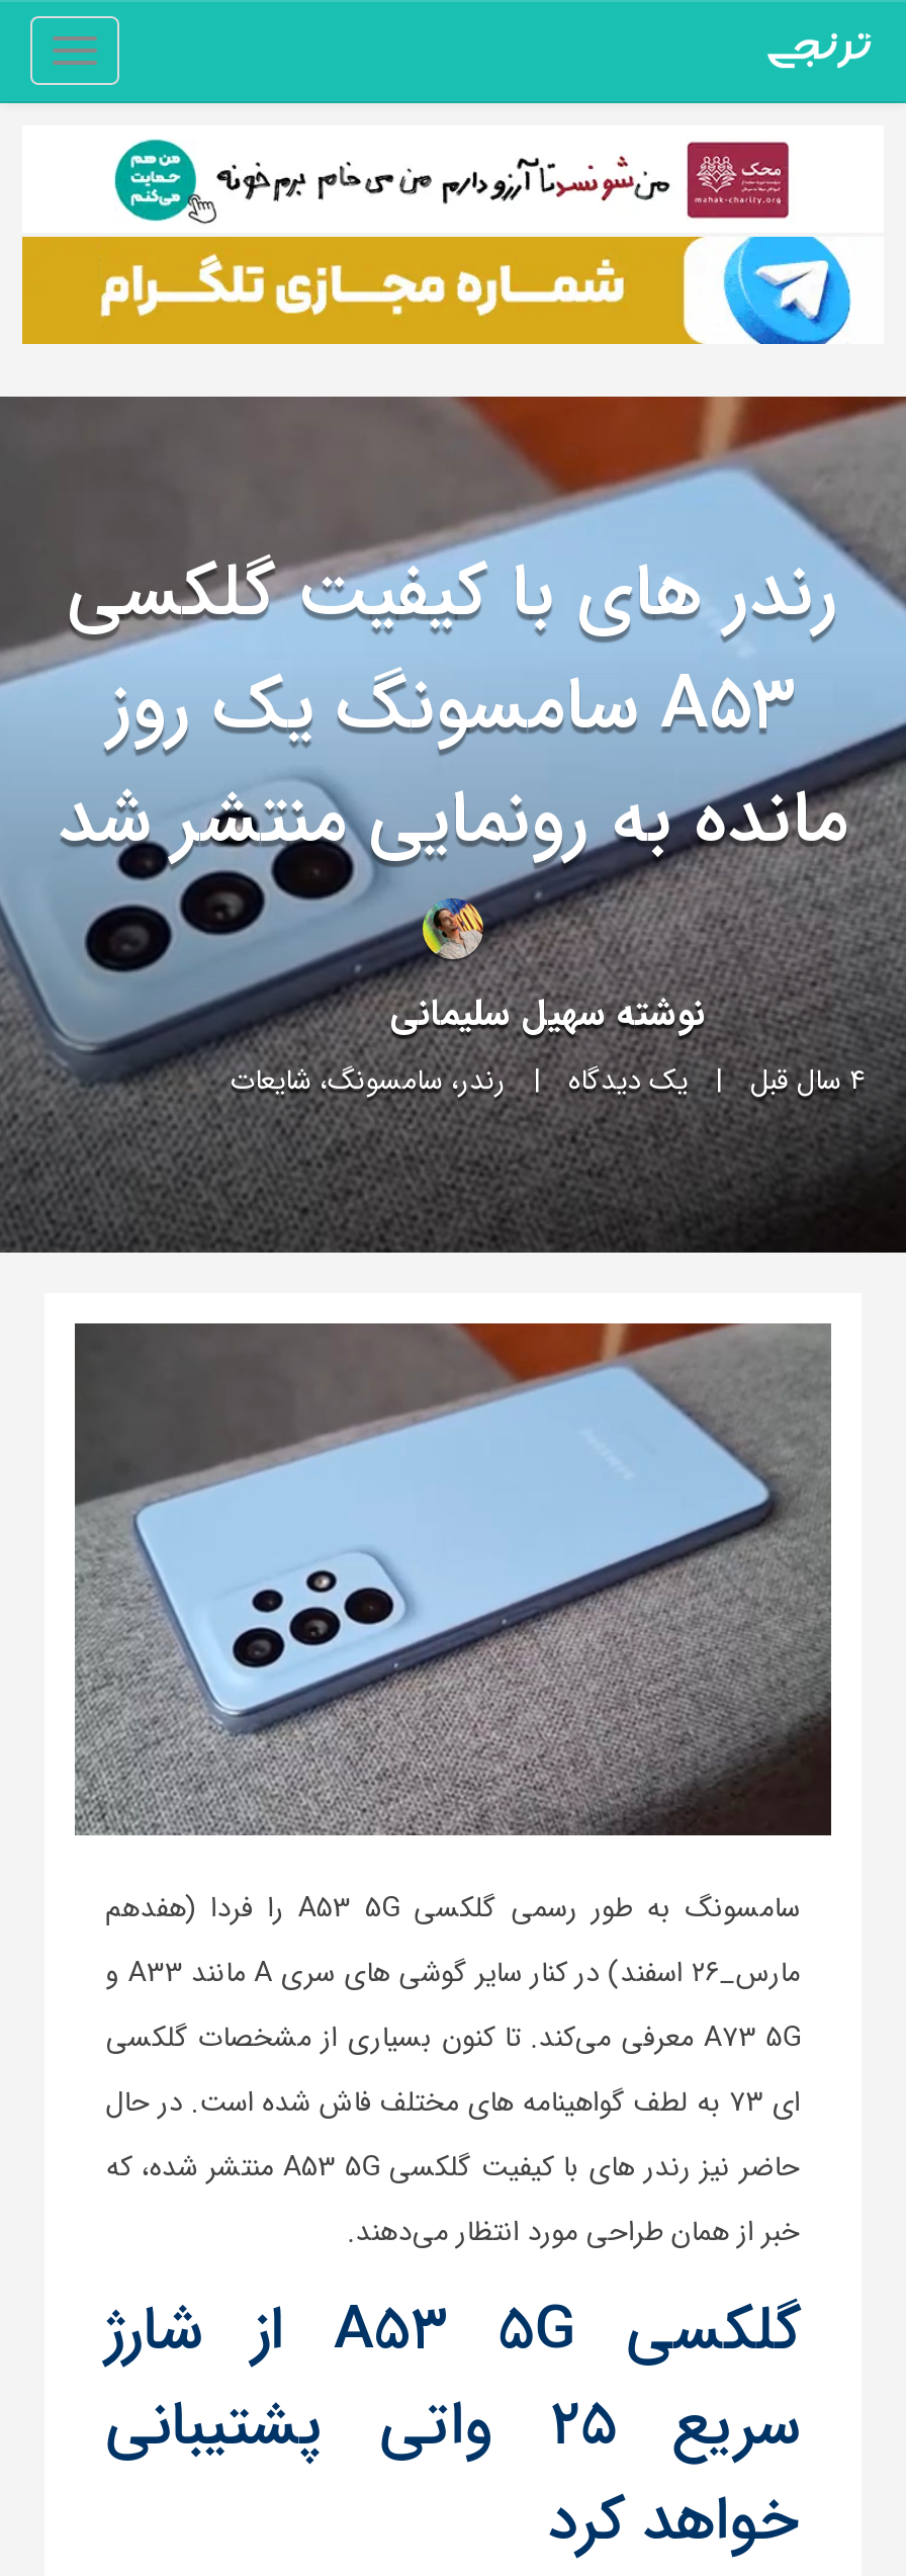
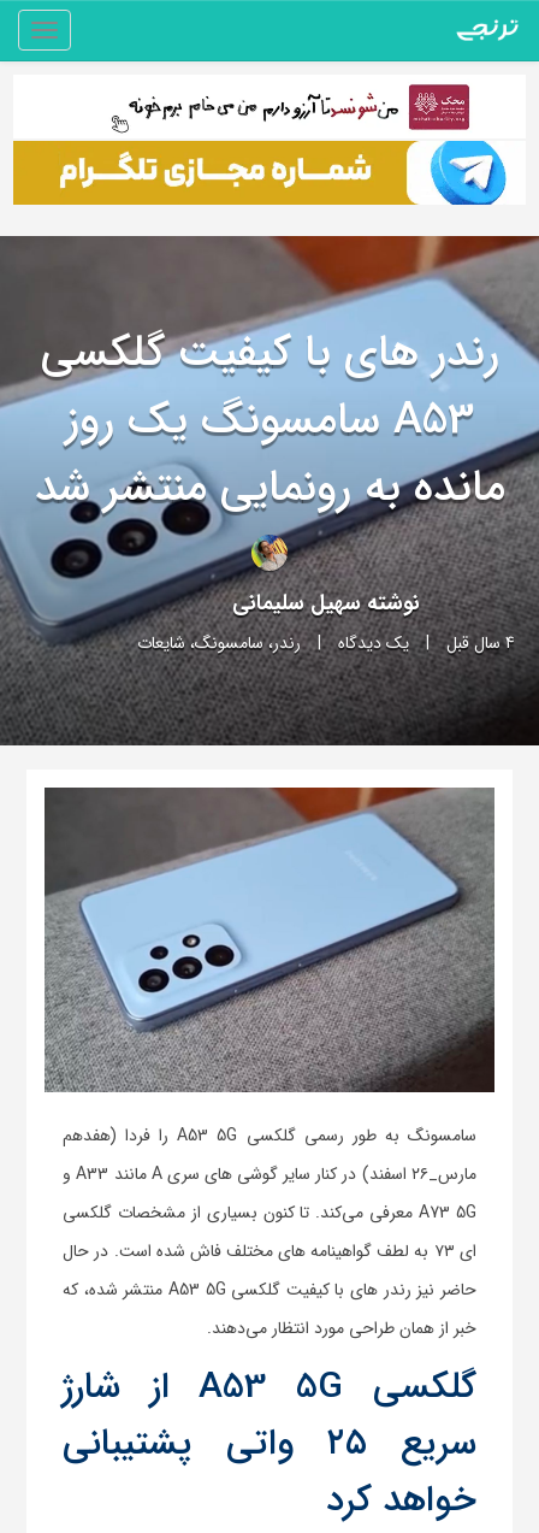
[113,138,198,223] [image] -> none

